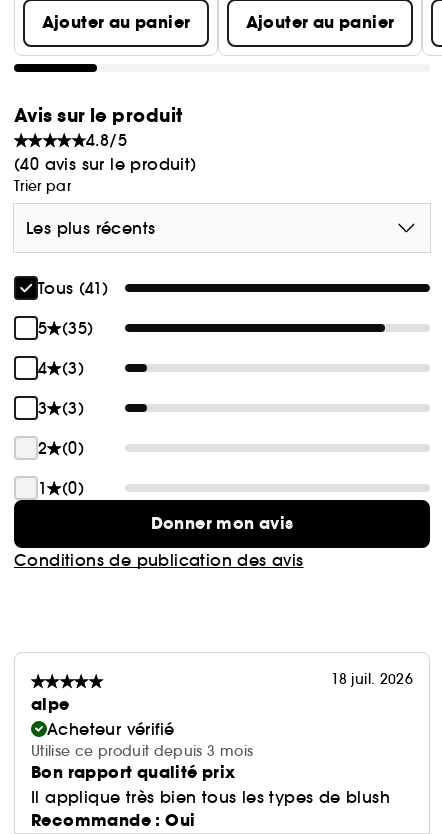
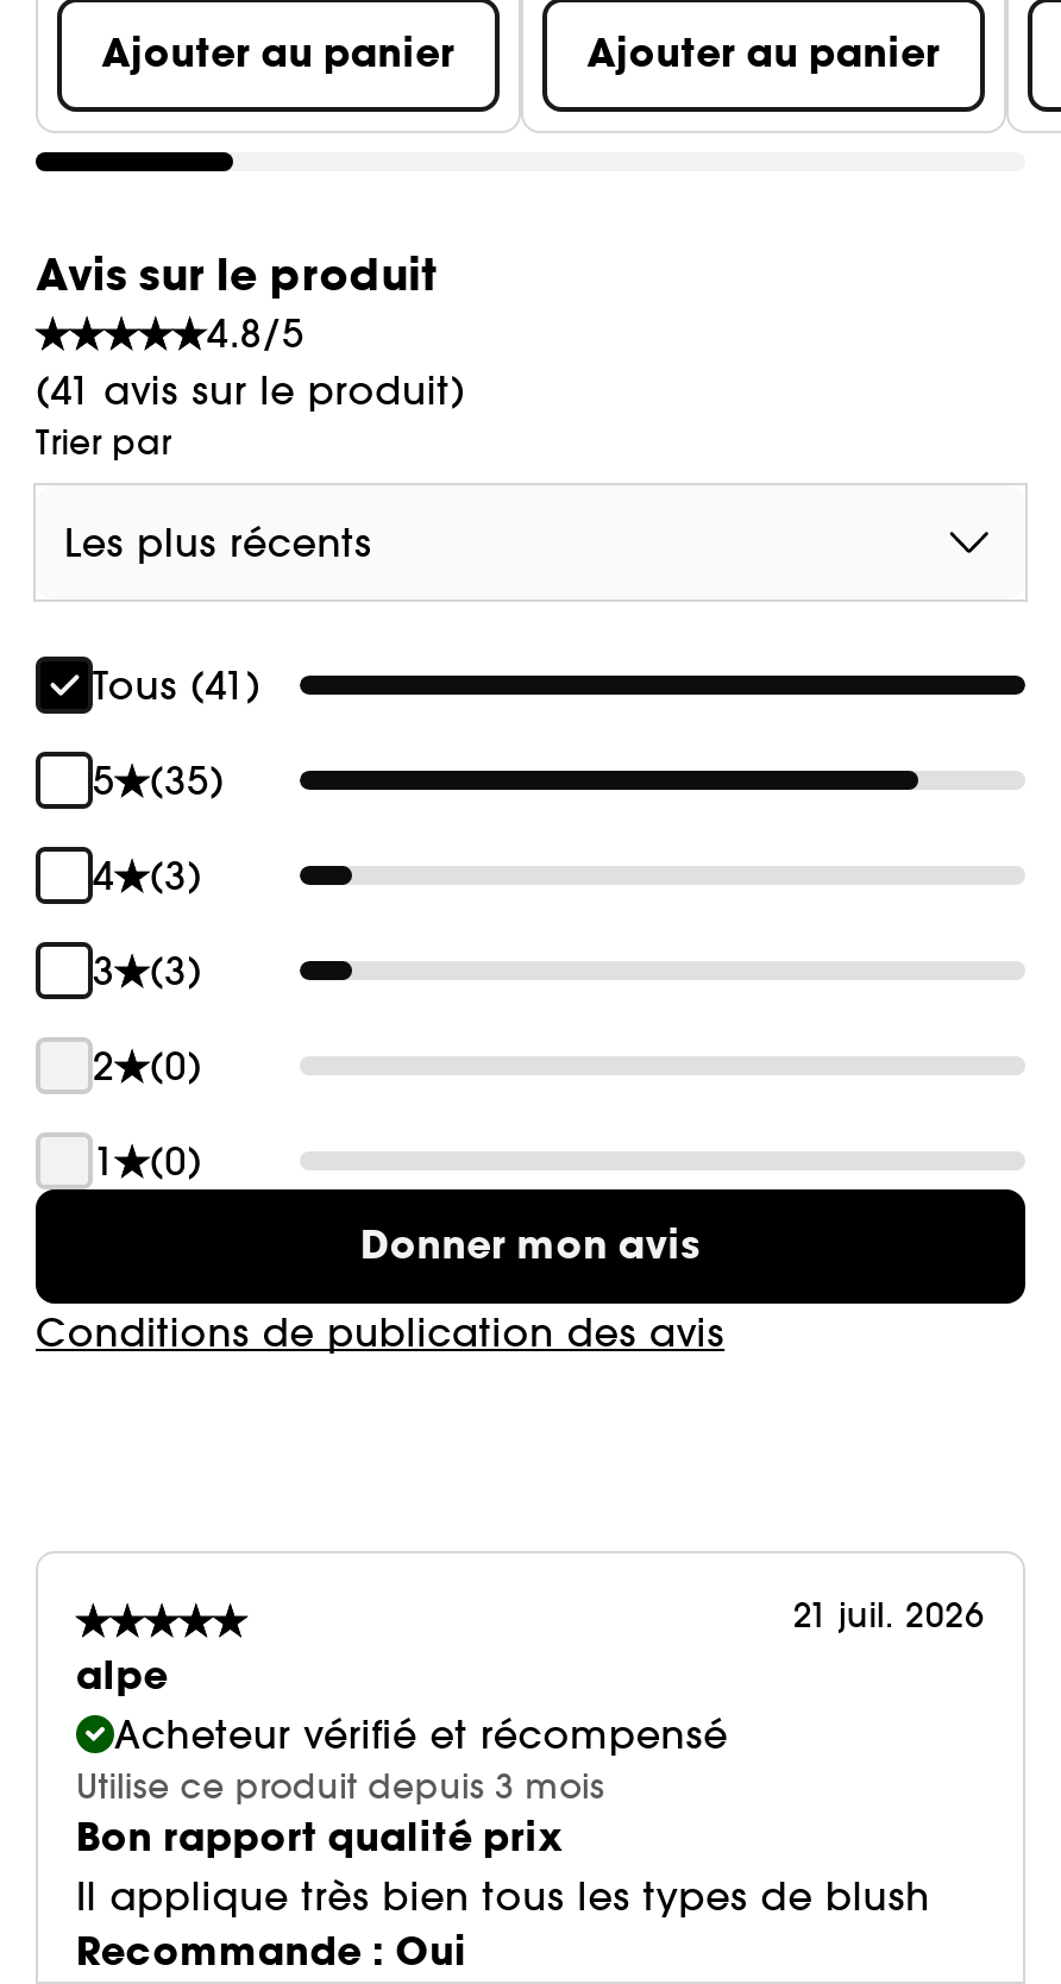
[14,154,197,174] (40 avis sur le produit) -> [36,366,465,414] (41 avis sur le produit)
[331,670,413,688] 18 juil. 2026 -> [793,1594,985,1637] 21 juil. 2026
[47,719,174,739] Acheteur vérifié -> [114,1710,728,1758] Acheteur vérifié et récompensé

